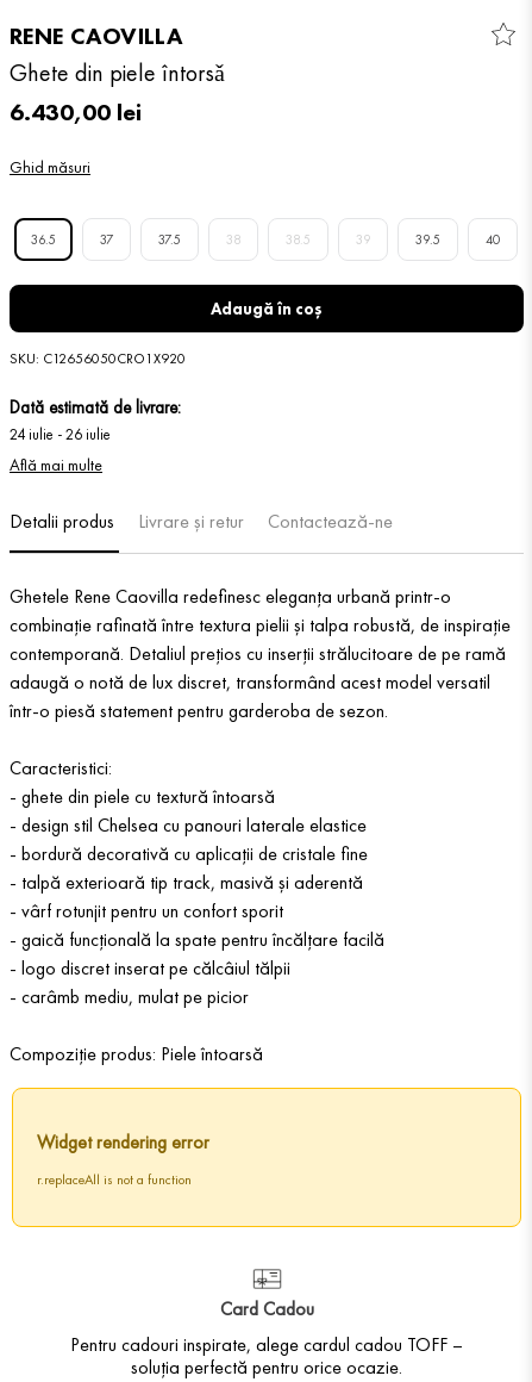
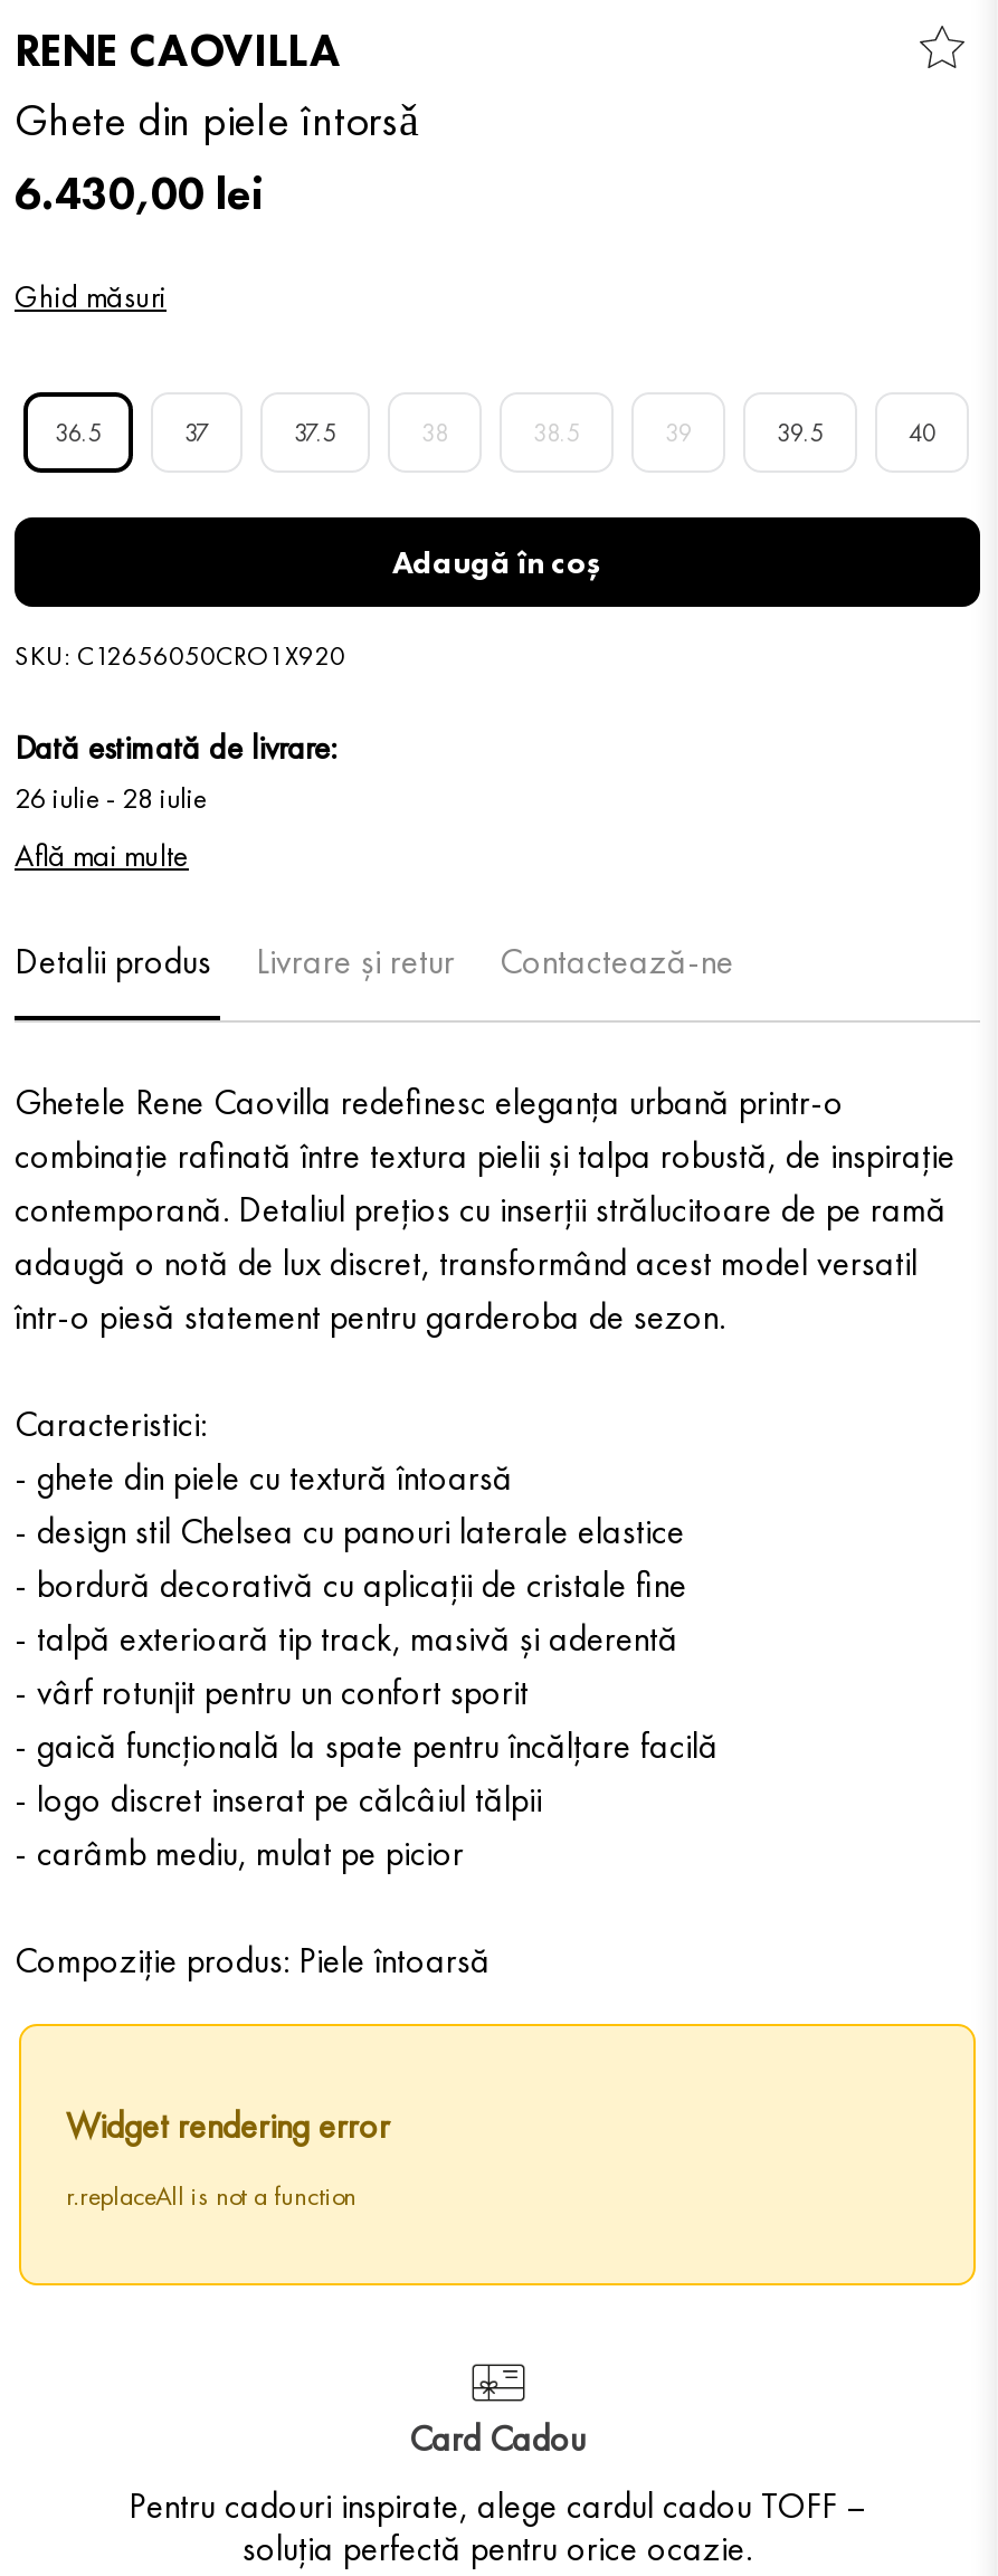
[10,425,111,445] 24 iulie - 26 iulie -> [15,780,207,818] 26 iulie - 28 iulie

